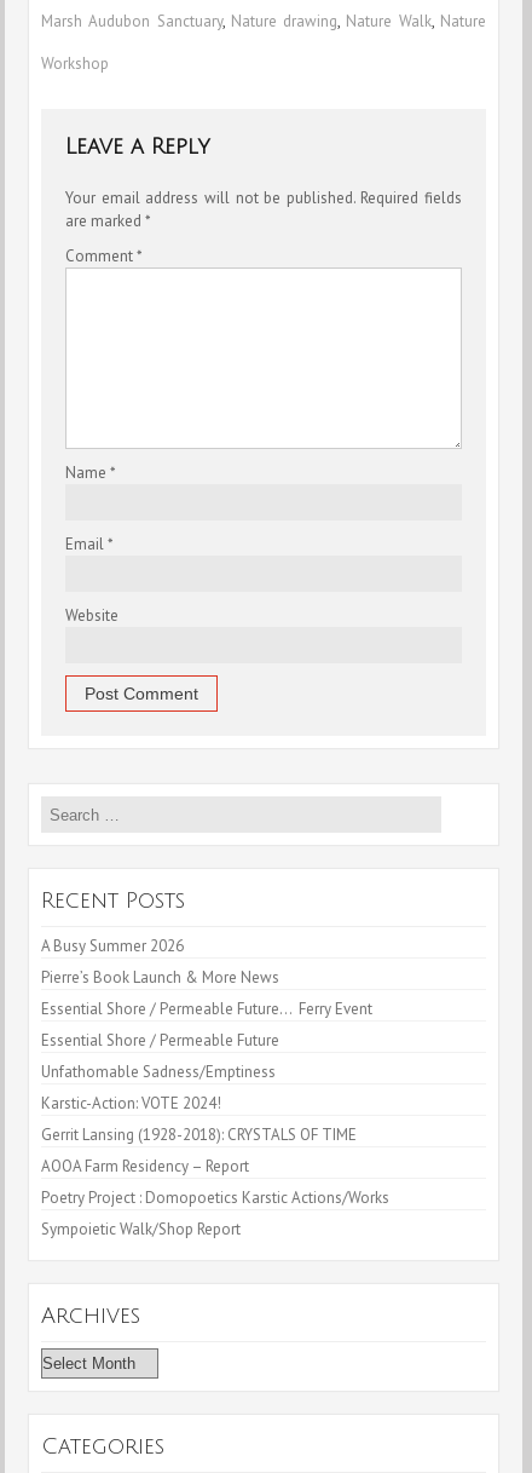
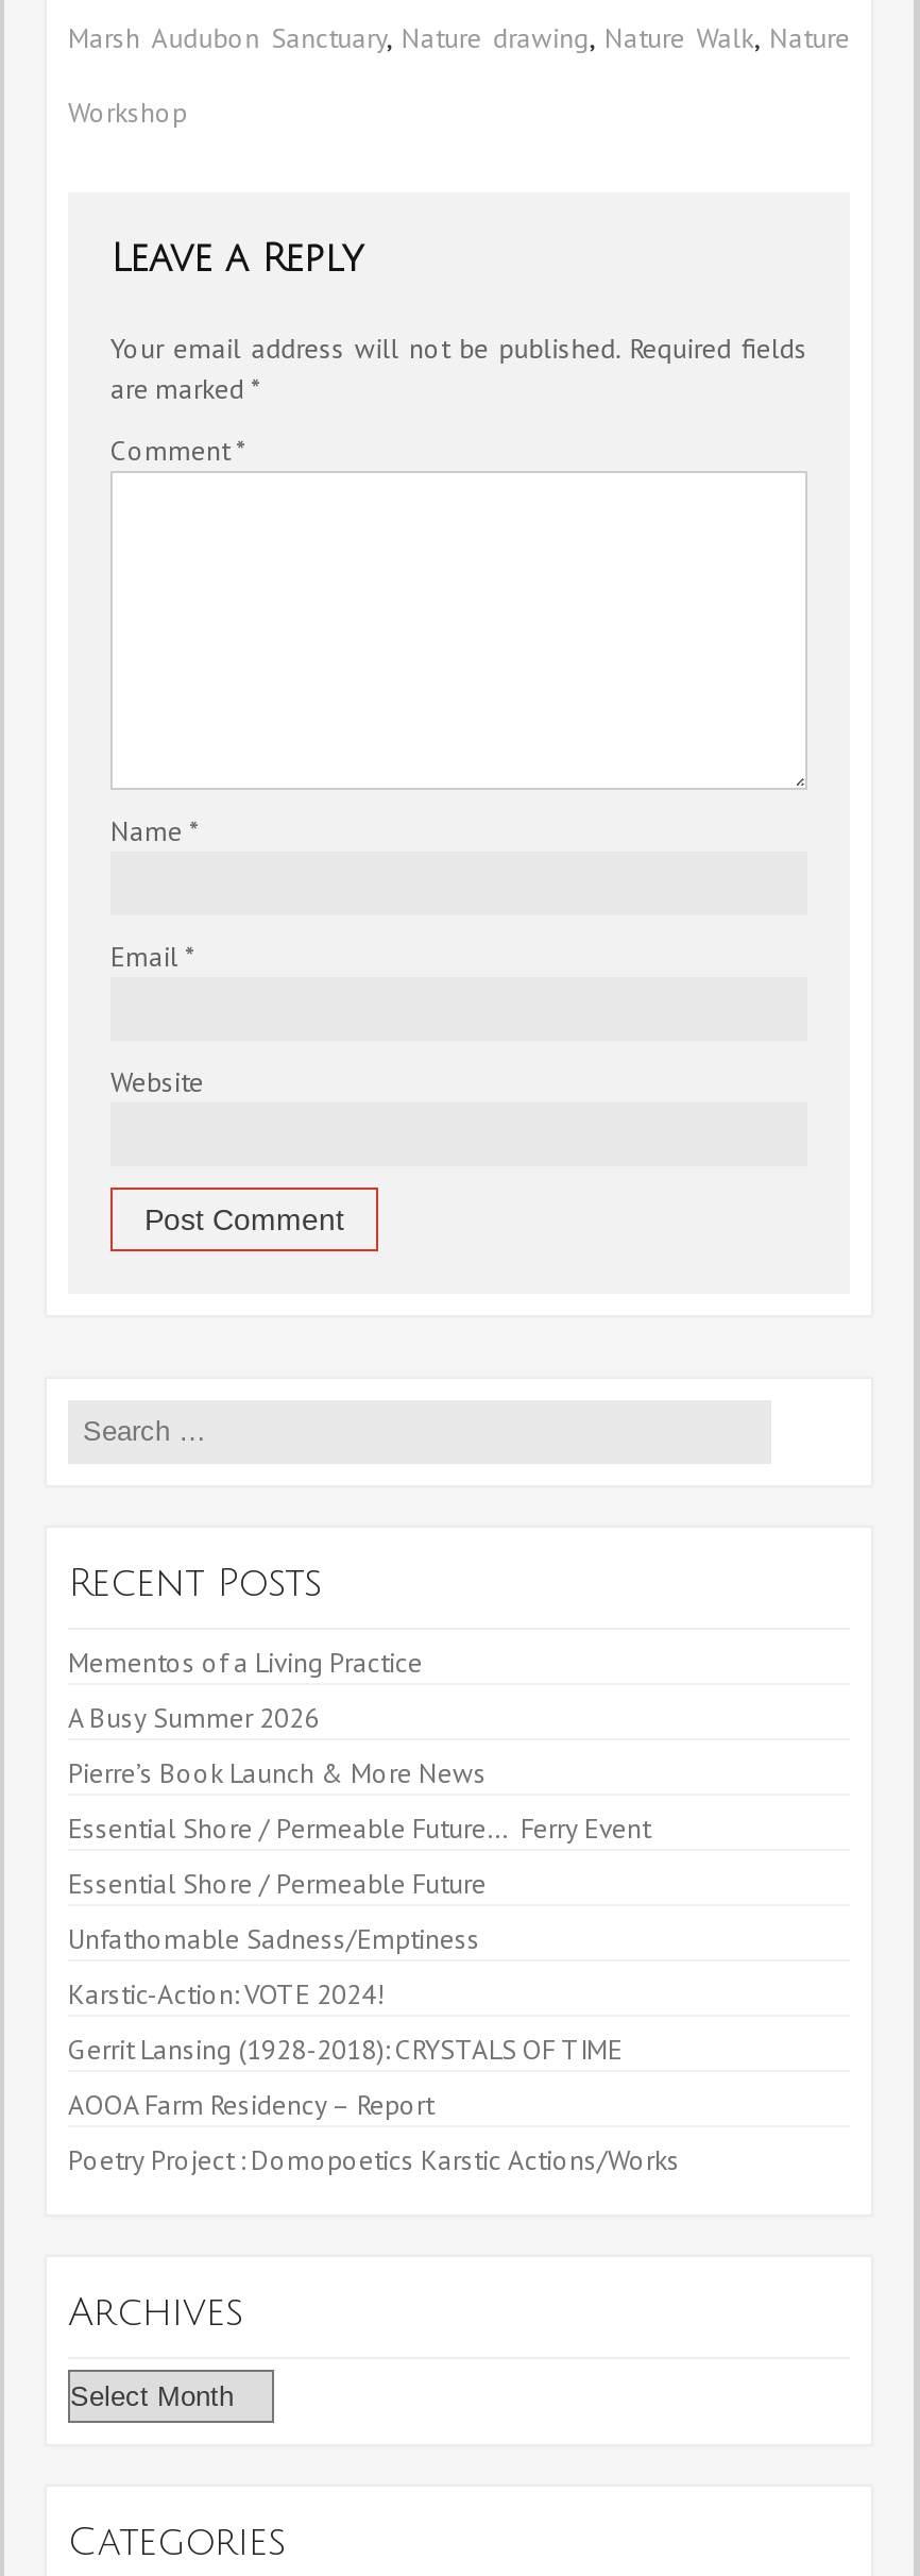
none -> [68,1644,423,1680] Mementos of a Living Practice
moved [41,936,389,1209] -> [68,1699,680,2177]: A Busy Summer 2026 | Pierre’s Book Launch & More News | Essential Shore / Permeable Future… Ferry Event | ... | AOOA Farm Residency – Report | Poetry Project : Domopoetics Karstic Actions/Works
[41,1219,241,1240] Sympoietic Walk/Shop Report -> none

